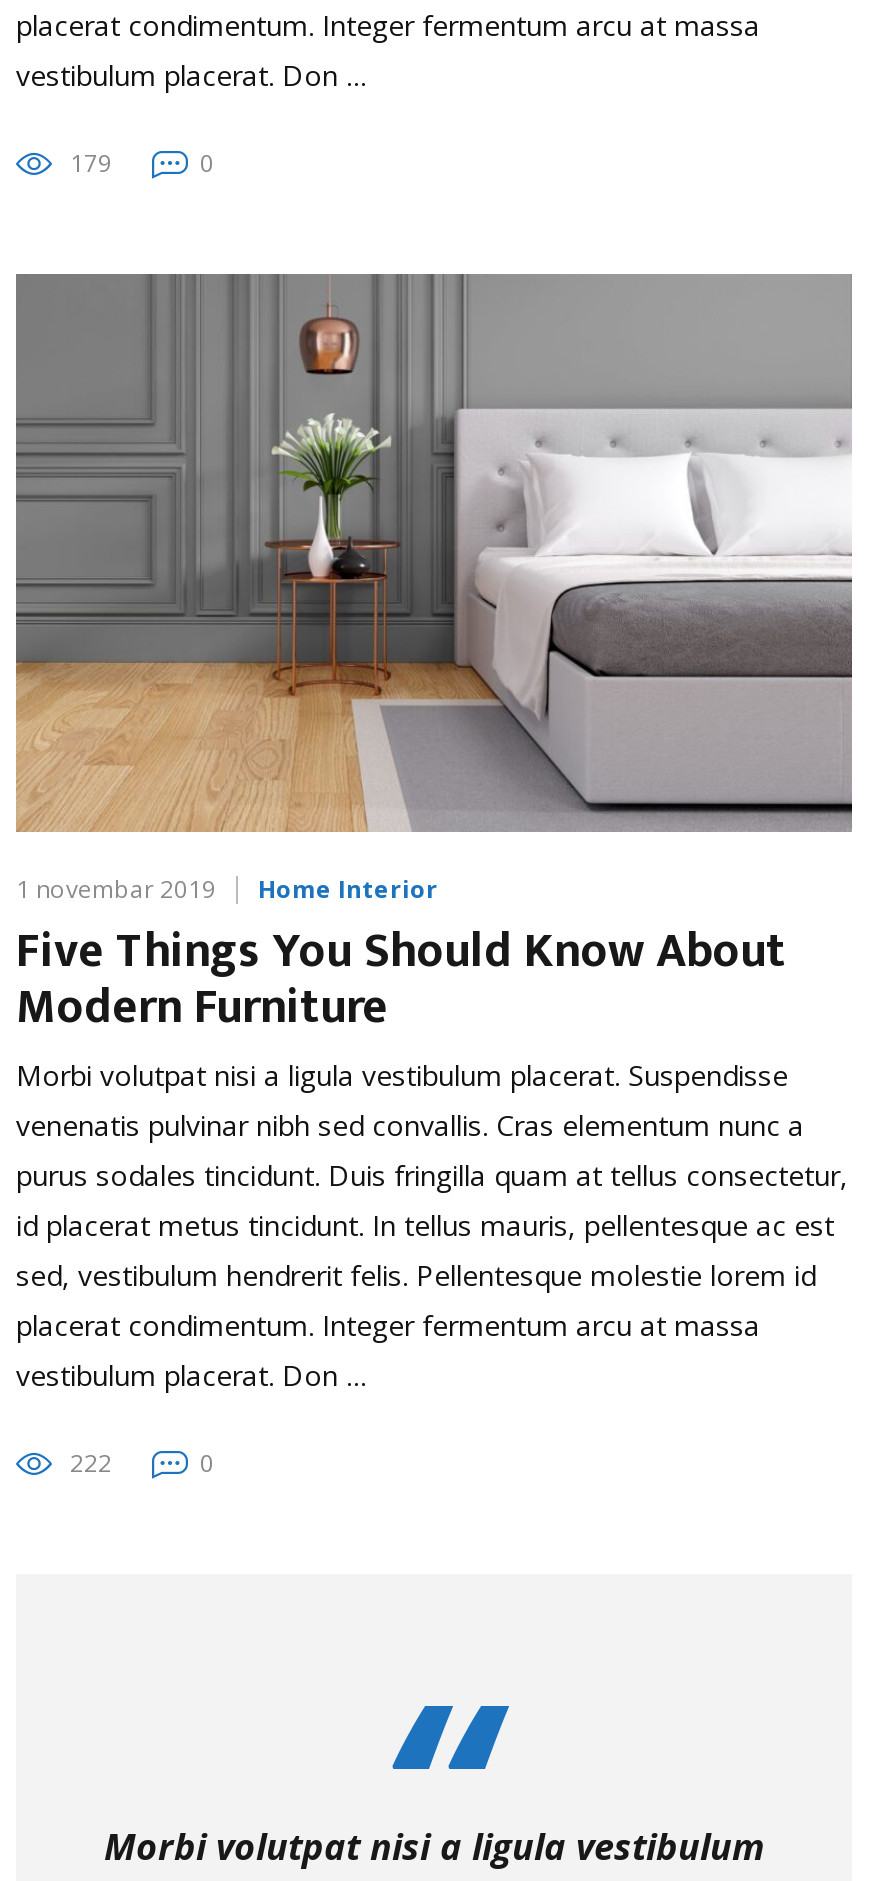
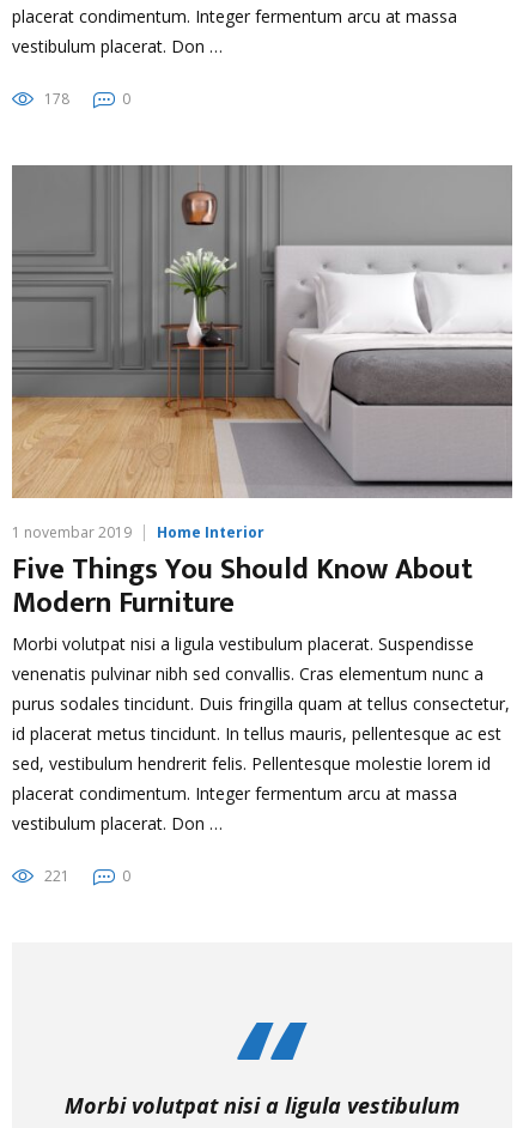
[70,147,112,181] 179 -> [44,88,69,108] 178
[70,1447,112,1481] 222 -> [44,866,69,886] 221

